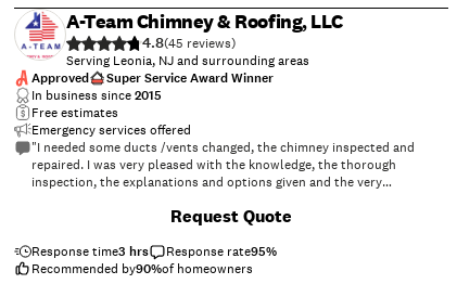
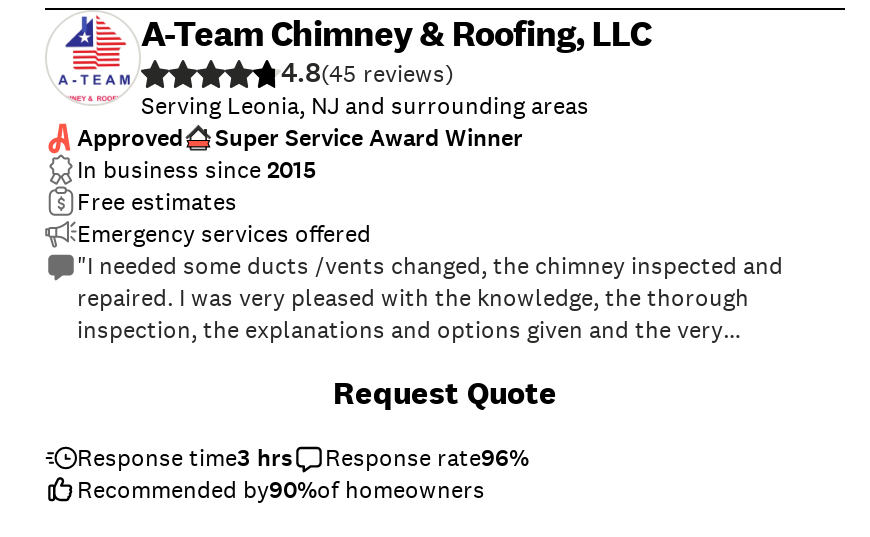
[166,243,277,260] Response rate95% -> [325,442,529,474] Response rate96%

